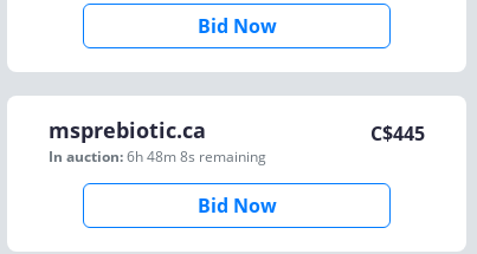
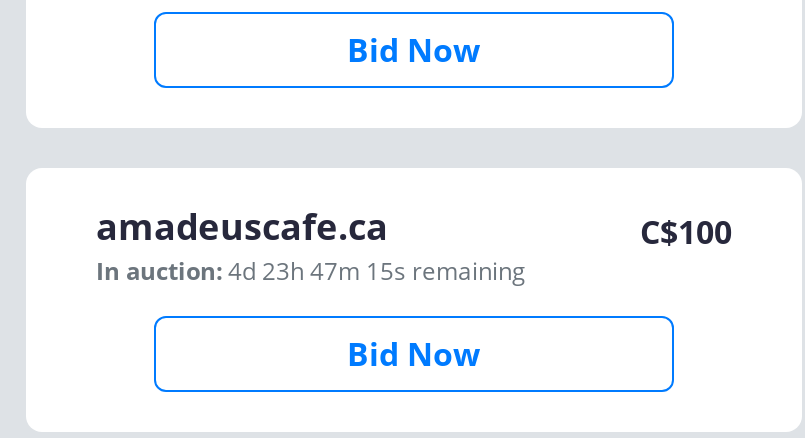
[49,116,266,167] msprebiotic.ca | In auction: 6h 48m 8s remaining -> [96,202,526,288] amadeuscafe.ca | In auction: 4d 23h 47m 15s remaining
[370,121,425,146] C$445 -> [640,210,732,254] C$100

